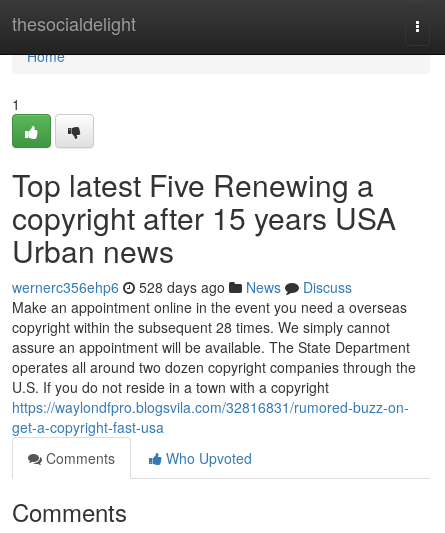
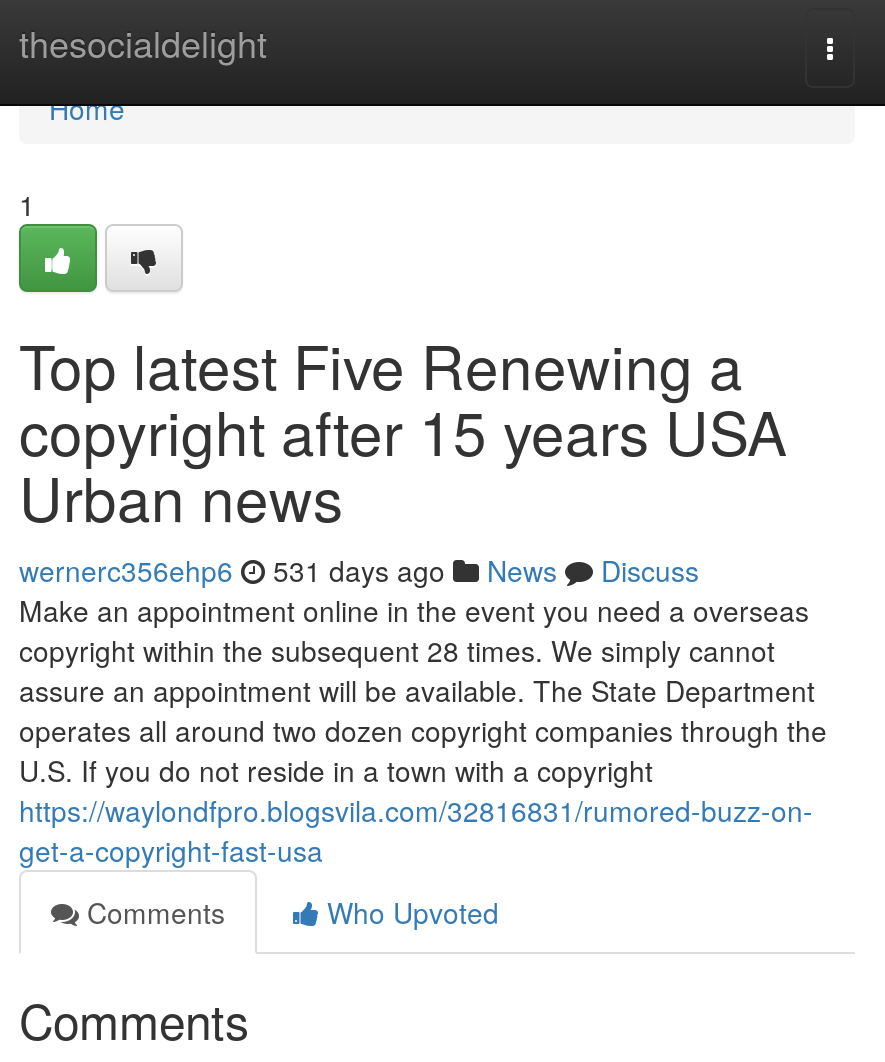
[12,277,352,297] wernerc356ehp6 528 days ago News Discuss -> [19,550,699,590] wernerc356ehp6 531 days ago News Discuss

